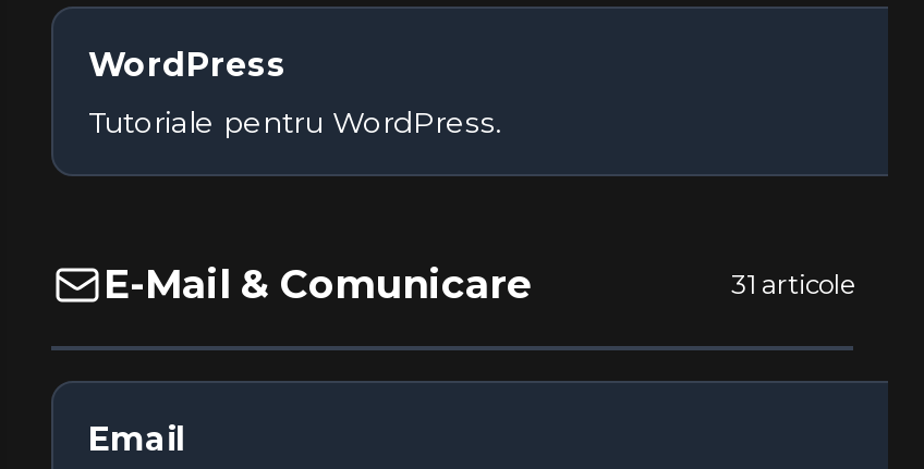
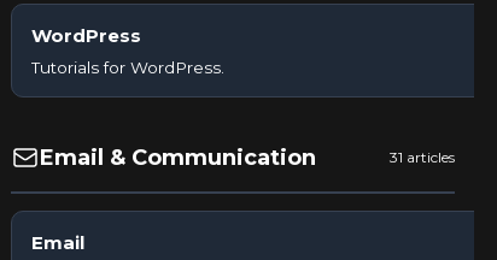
[88,104,502,139] Tutoriale pentru WordPress. -> [31,58,224,77] Tutorials for WordPress.
[104,261,853,309] E-Mail & Comunicare | 31 articole -> [40,144,455,171] Email & Communication | 31 articles

